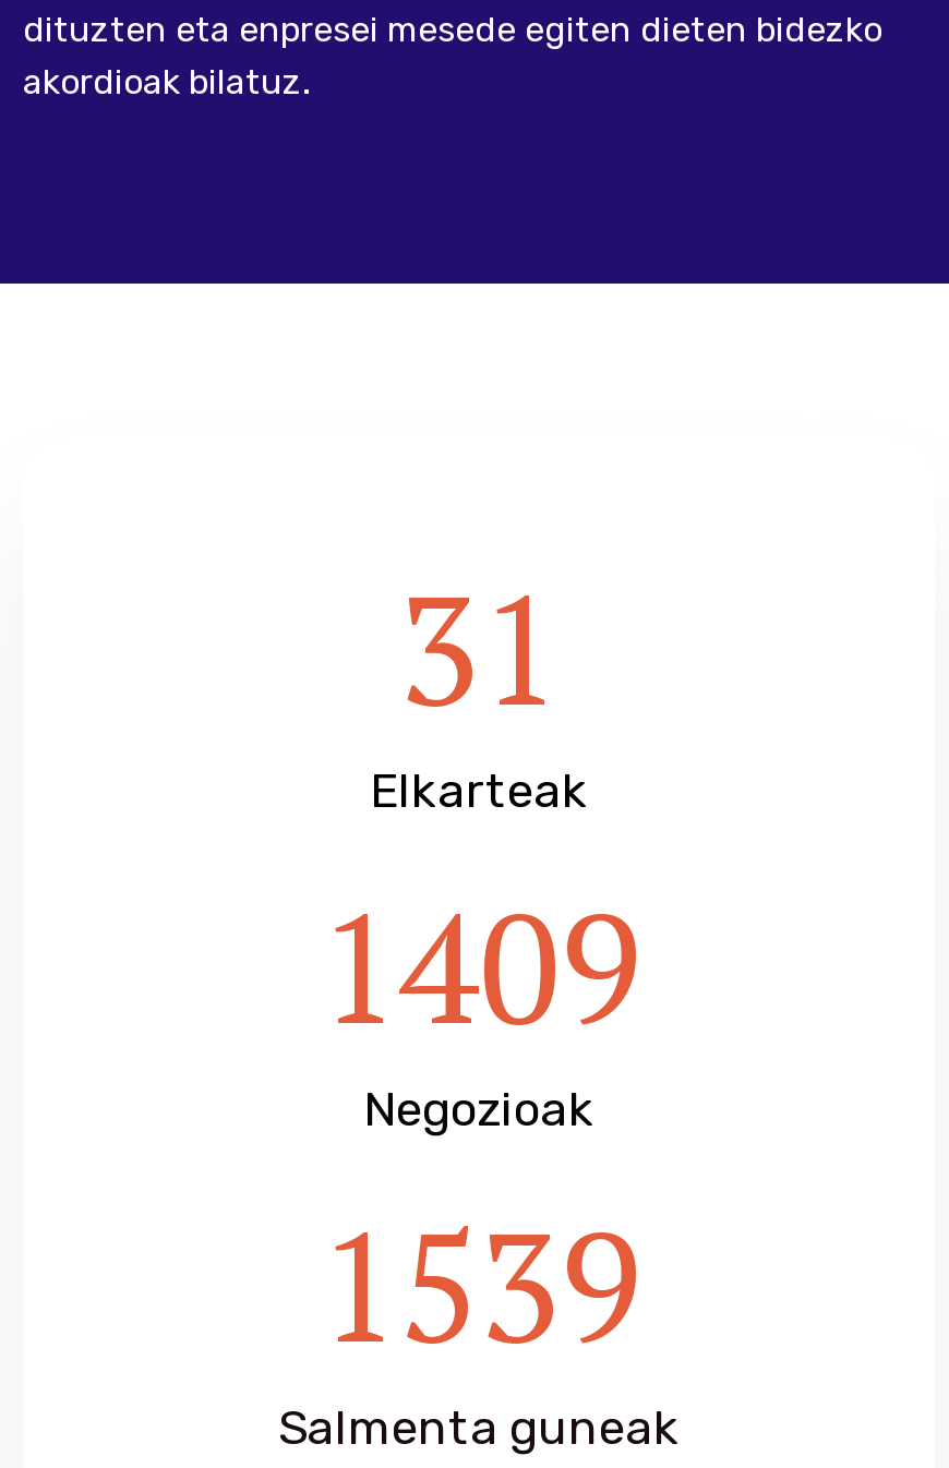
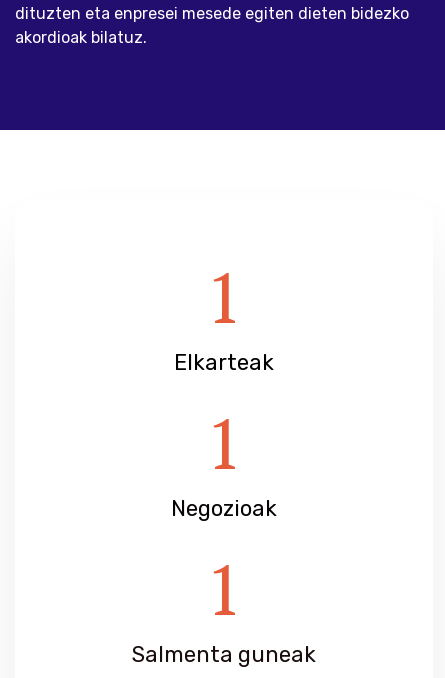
[398,545,560,748] 31 -> [205,250,242,343] 1
[317,864,640,1067] 1409 -> [205,396,242,489] 1
[317,1182,640,1385] 1539 -> [205,542,242,635] 1

